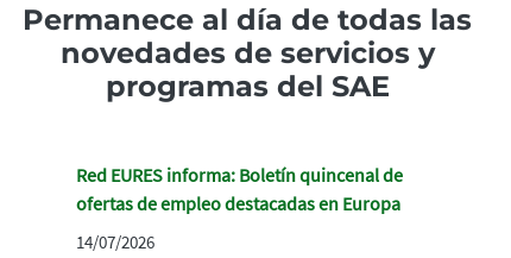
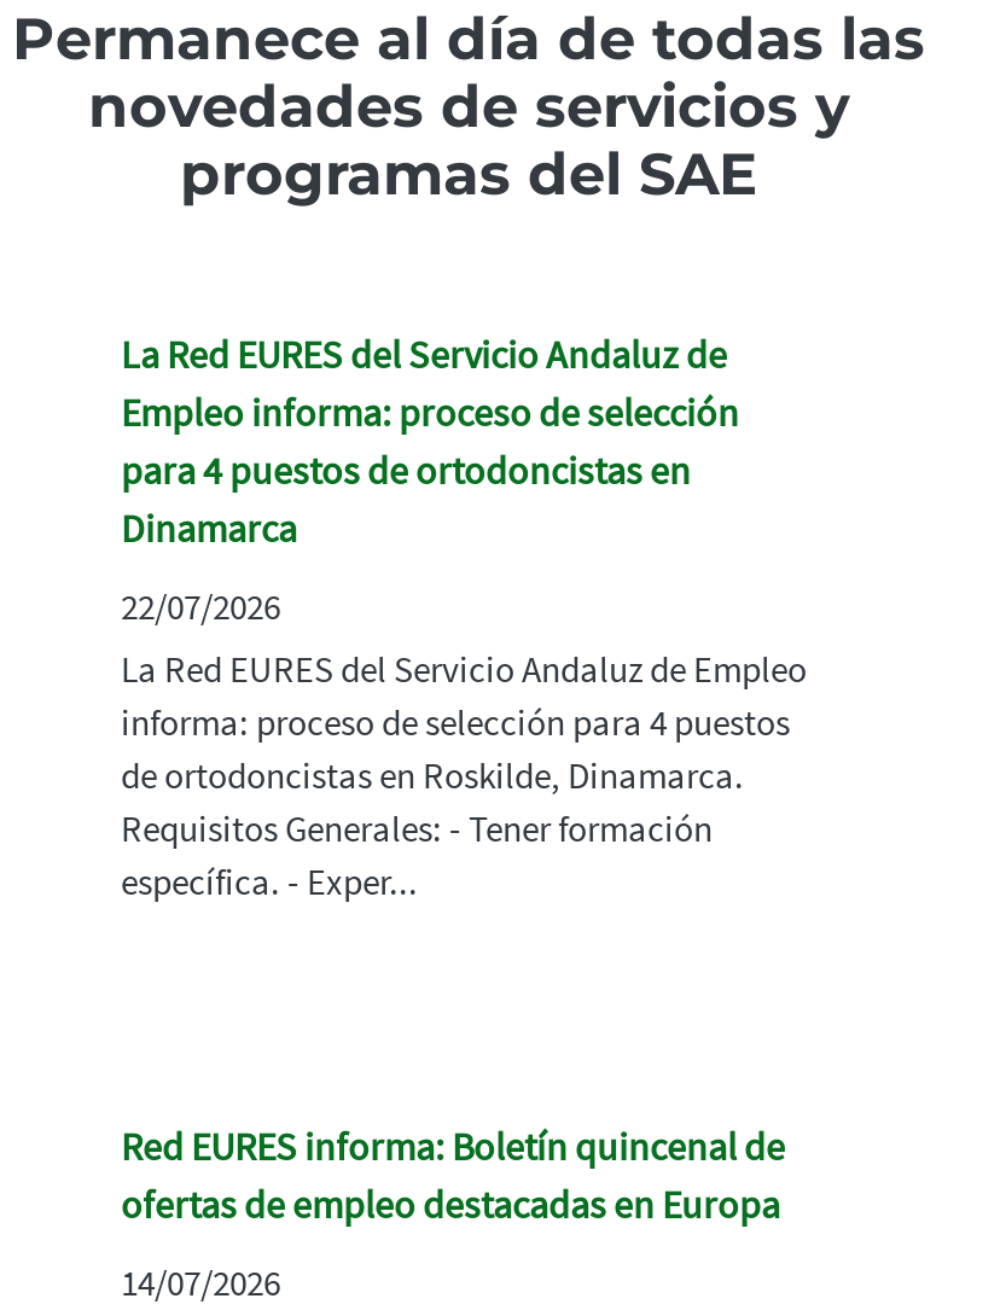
none -> [121,330,807,905] La Red EURES del Servicio Andaluz de | Empleo informa: proceso de selección | para 4 puestos de ortodoncistas en | Dinamarca | 22/07/2026 | La Red EURES del Servicio Andaluz de Empleo | informa: proceso de selección para 4 puestos | de ortodoncistas en Roskilde, Dinamarca. | Requisitos Generales: - Tener formación | específica. - Exper...

